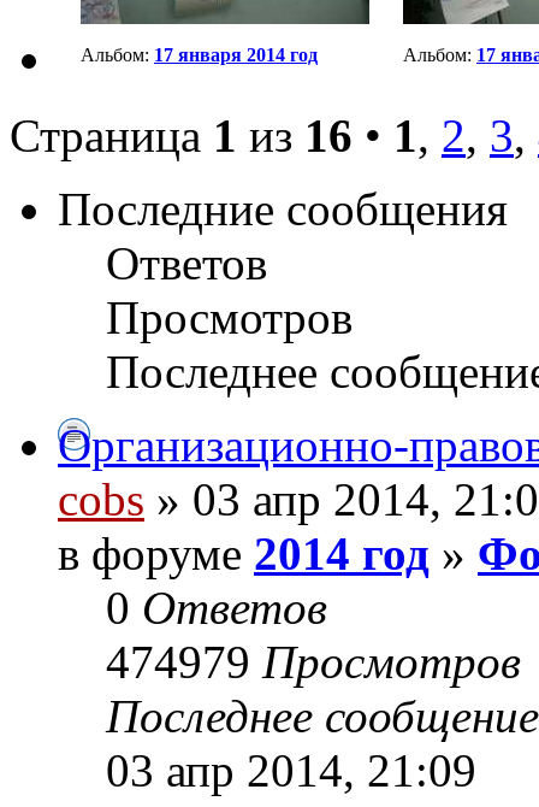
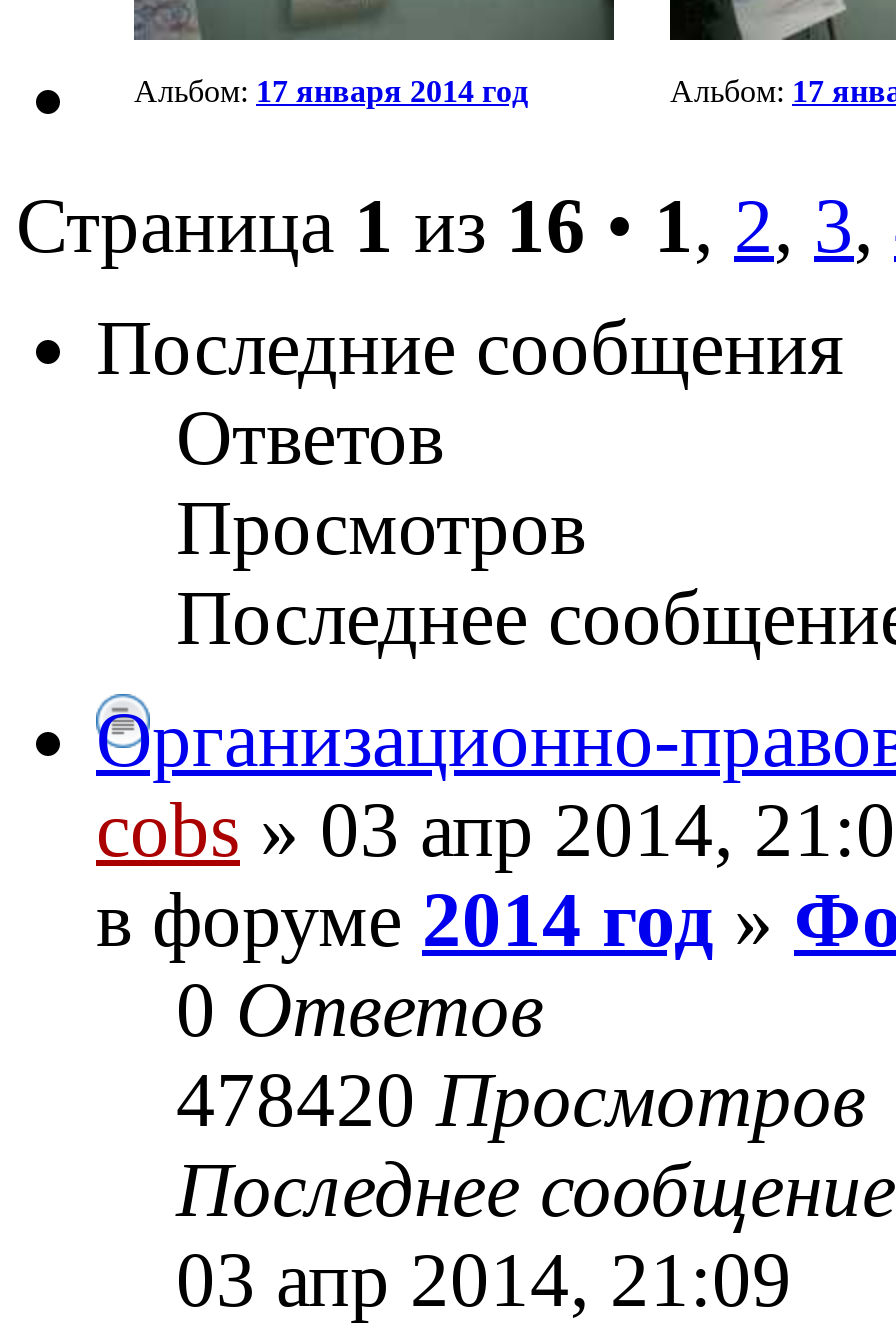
[106,637,521,688] 474979 Просмотров -> [176,1057,866,1143] 478420 Просмотров

